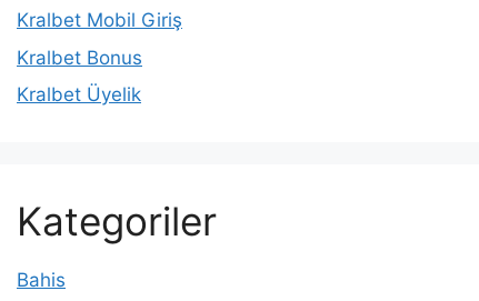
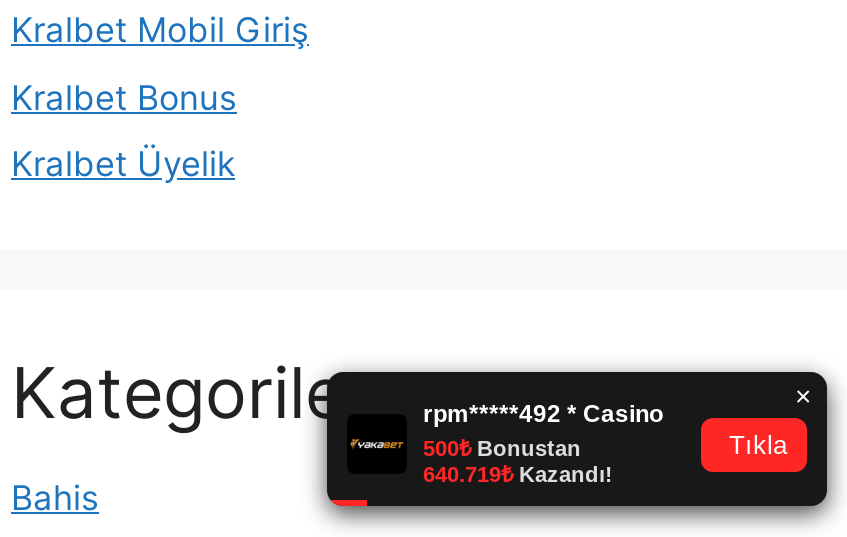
none -> [315,367,839,525] [image]

